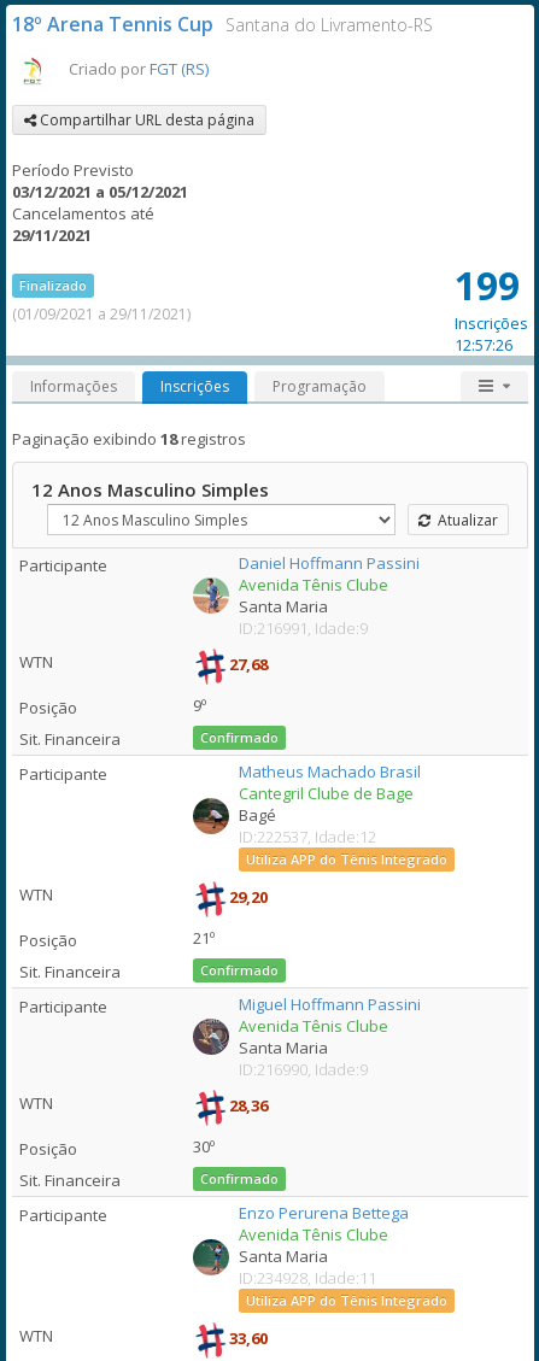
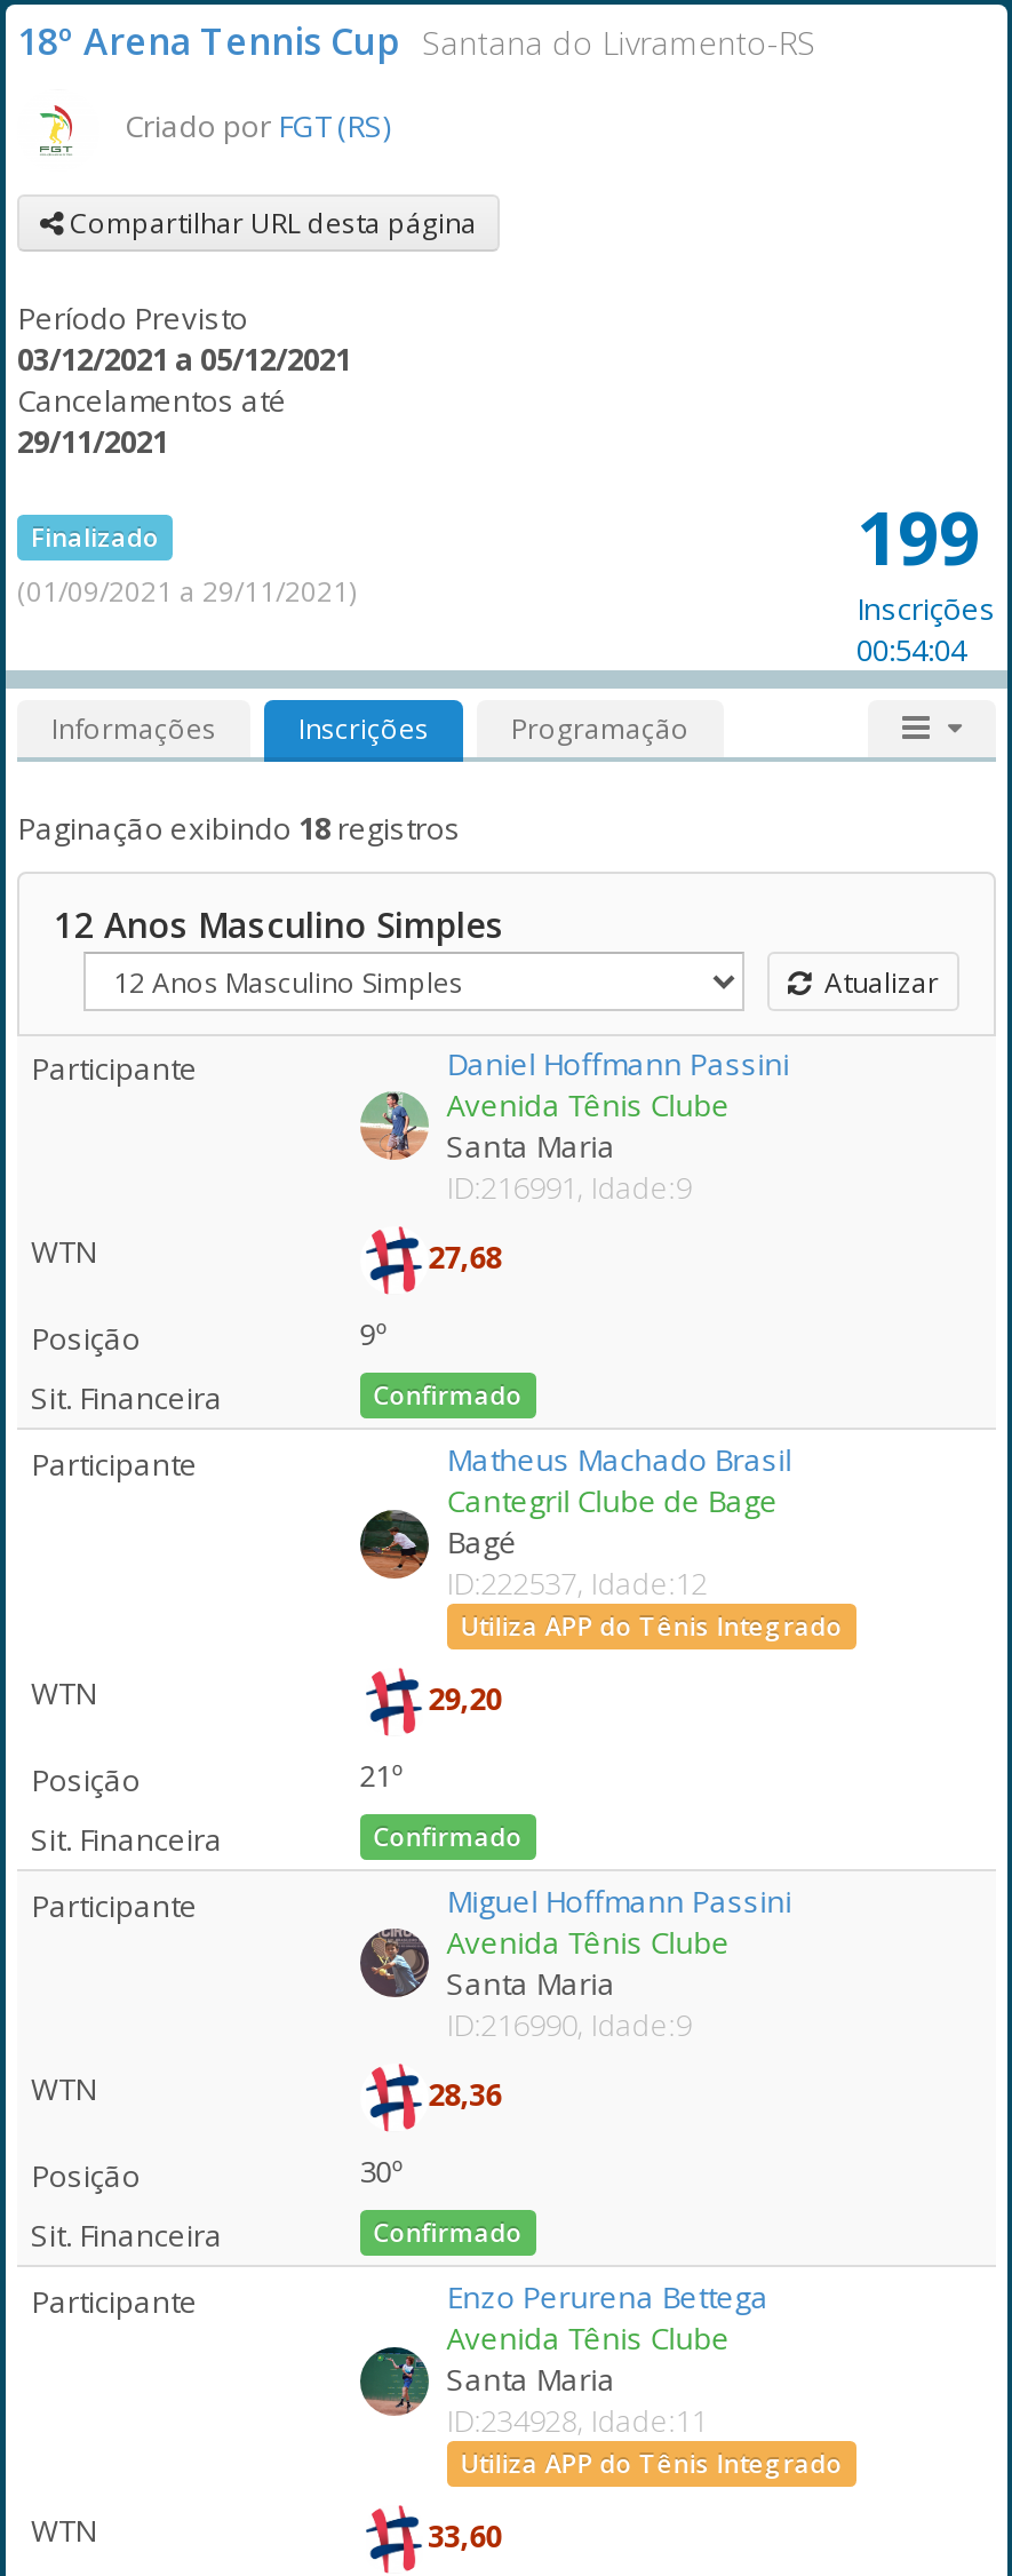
[455,334,512,356] 12:57:26 -> [856,629,966,670] 00:54:04

